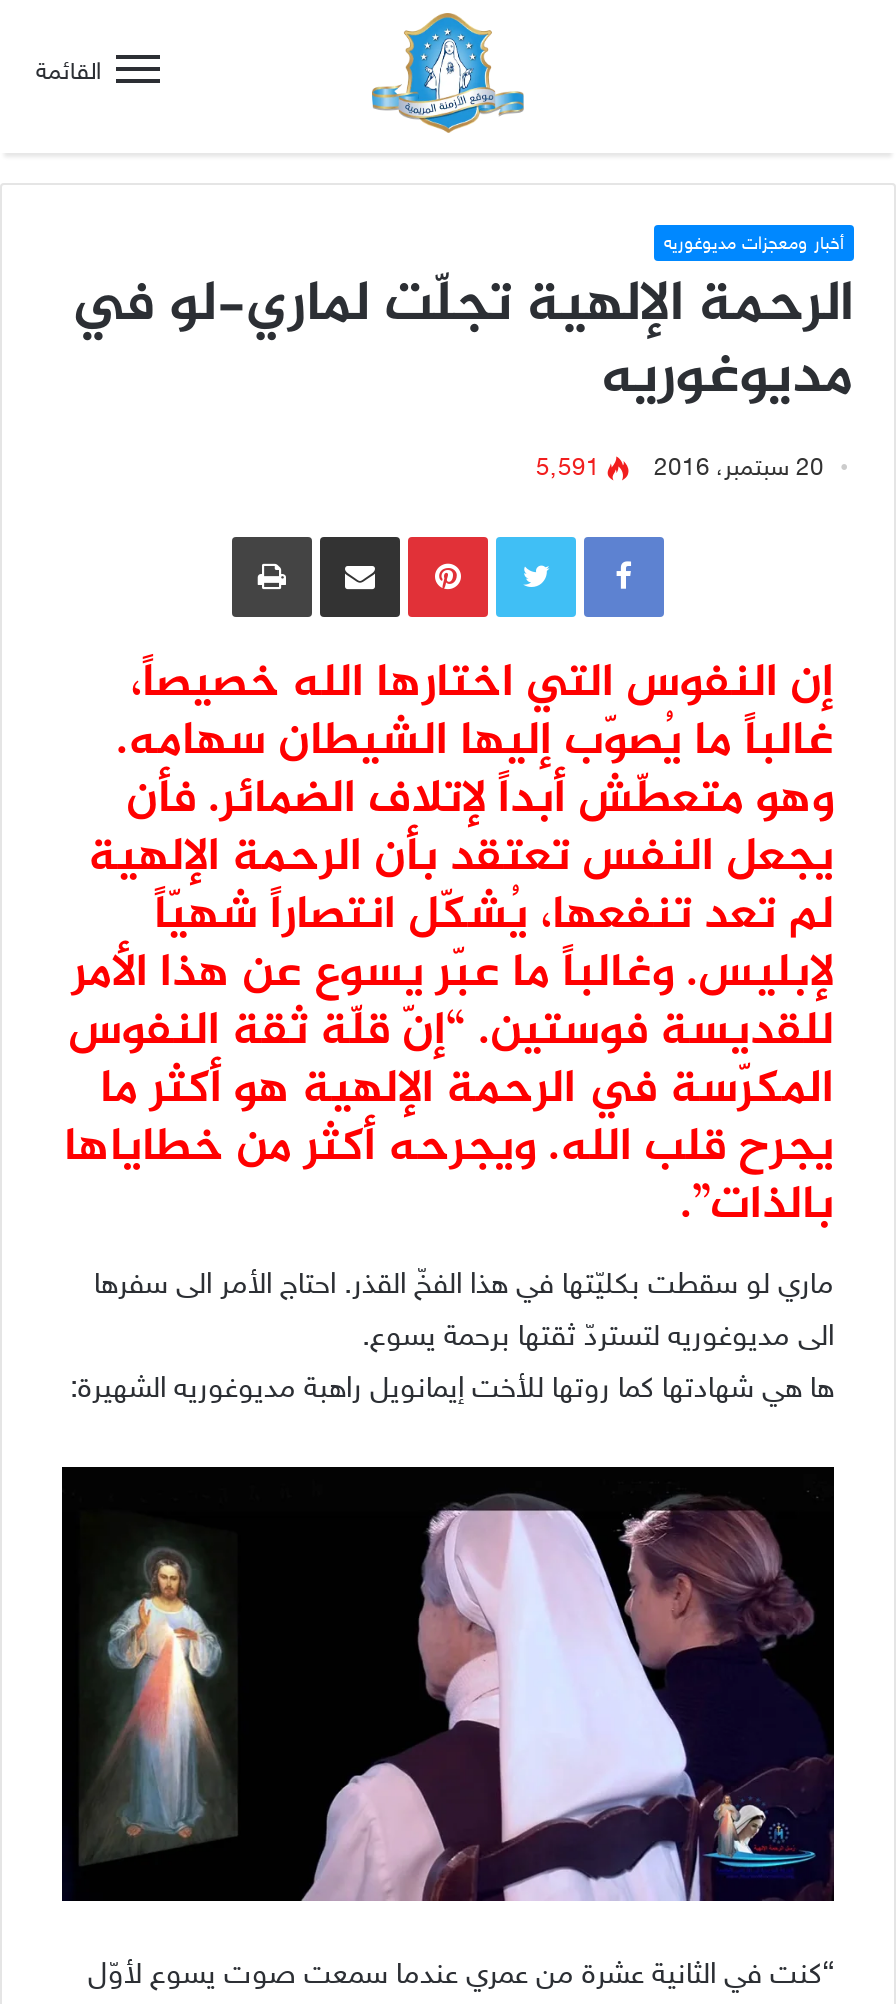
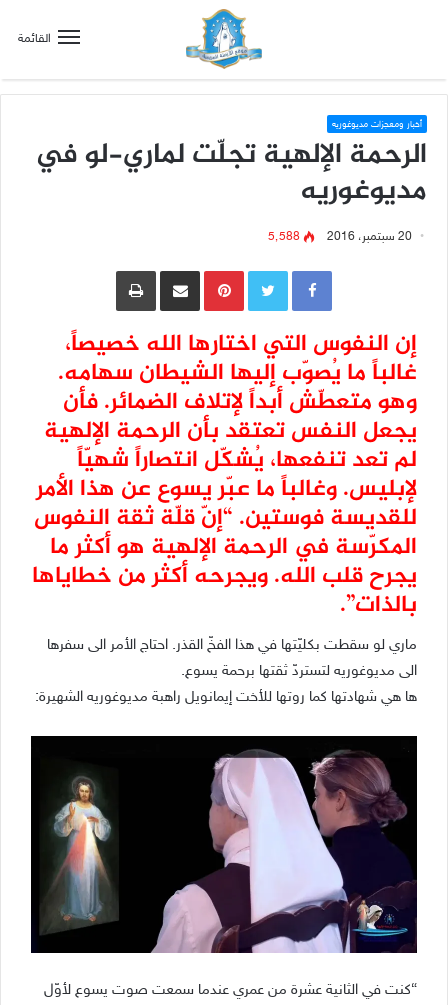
[536,455,600,483] 5٬591 -> [268,230,300,244] 5٬588

